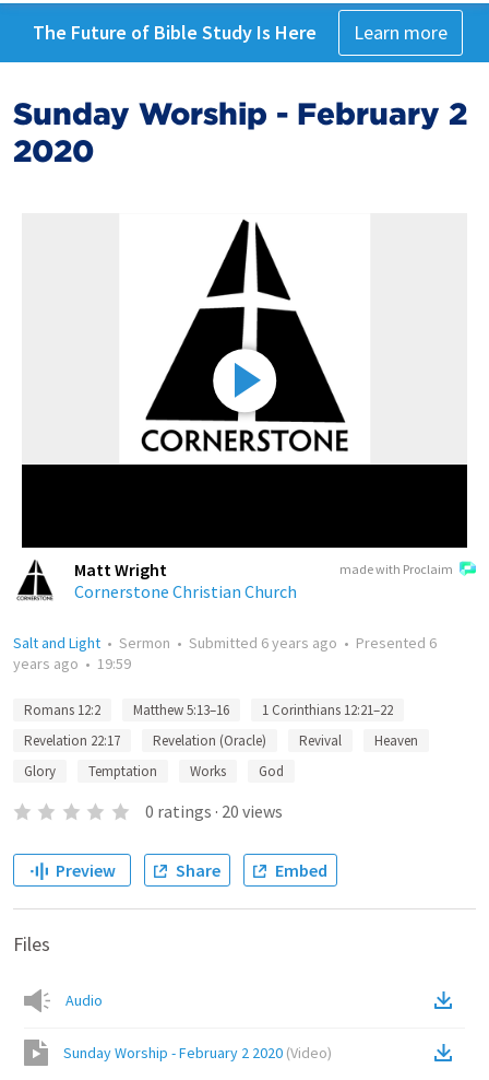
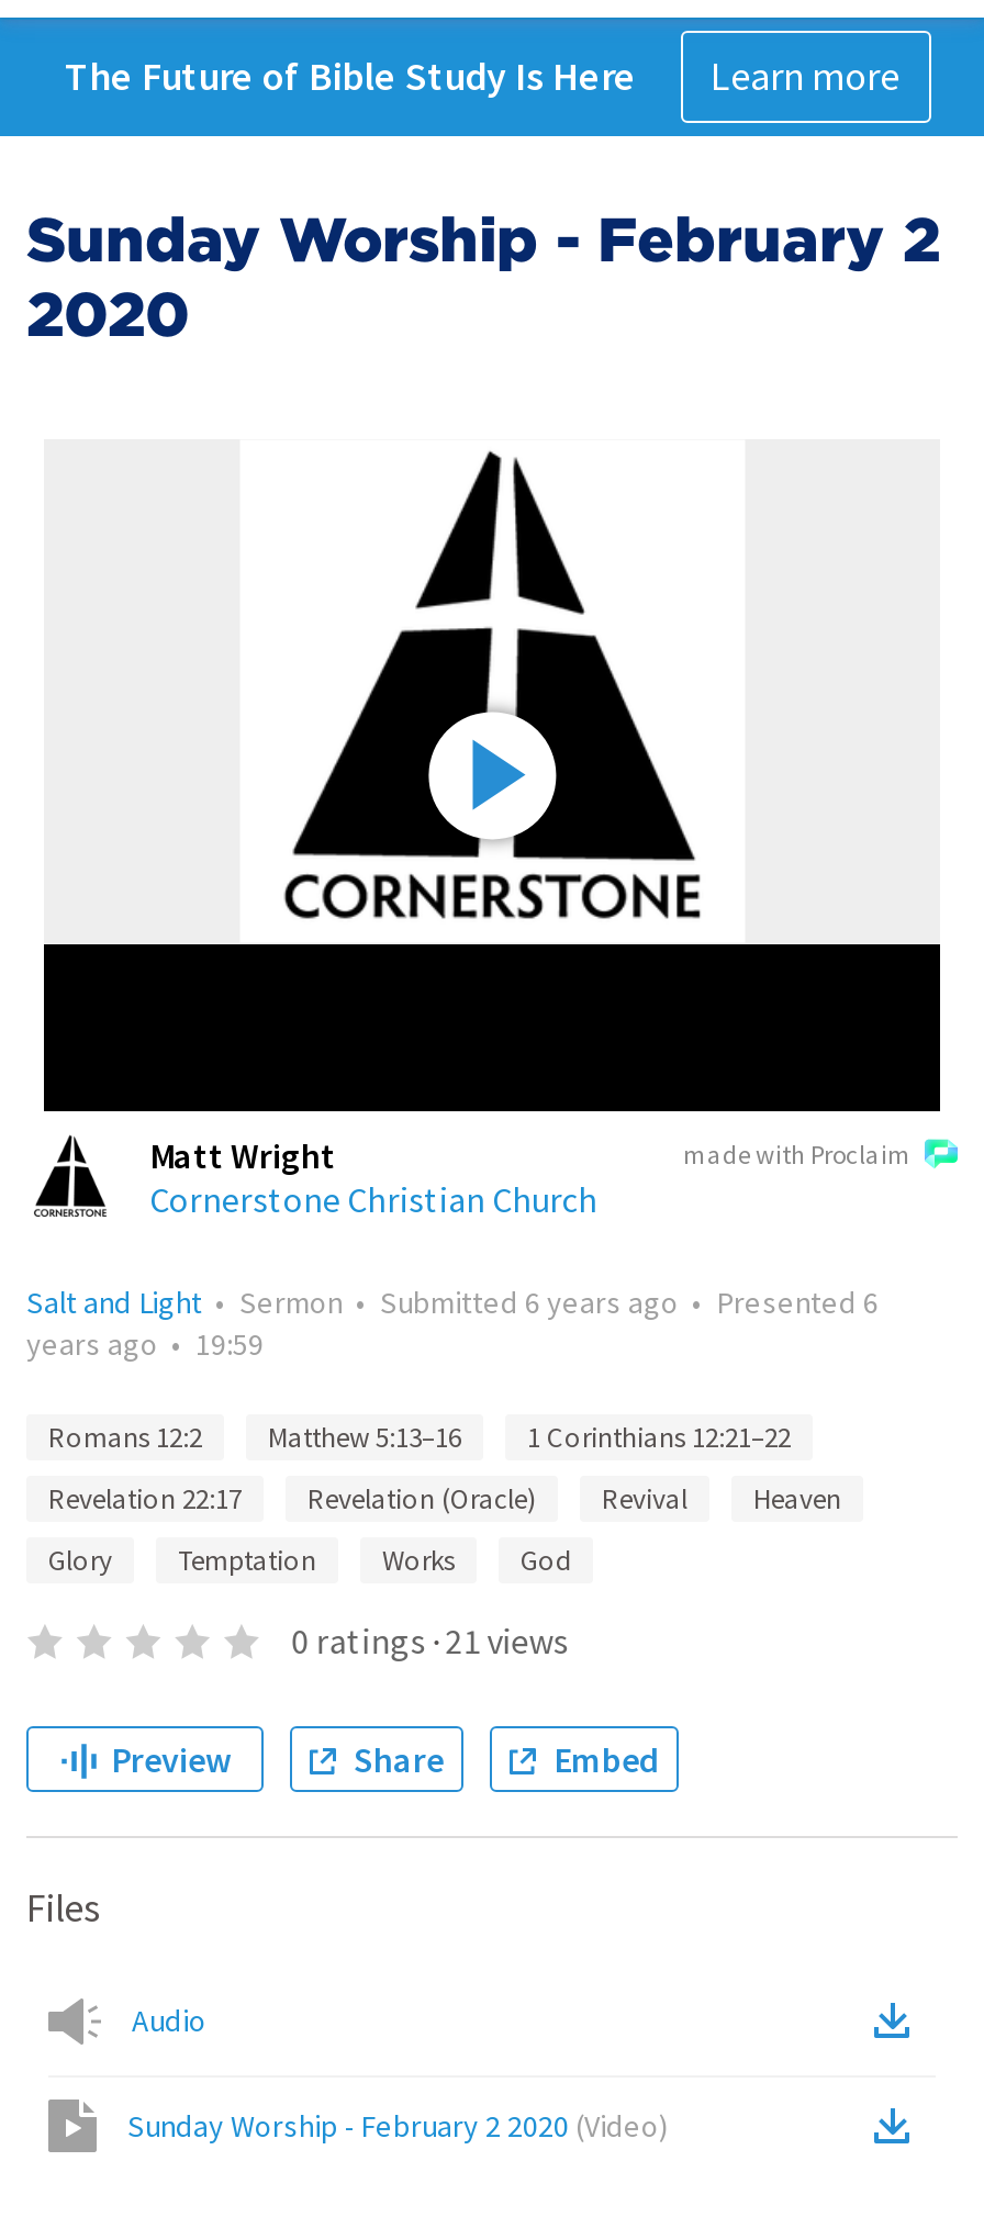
[145,800,282,822] 0 ratings · 20 views -> [291,1619,568,1662] 0 ratings · 21 views

